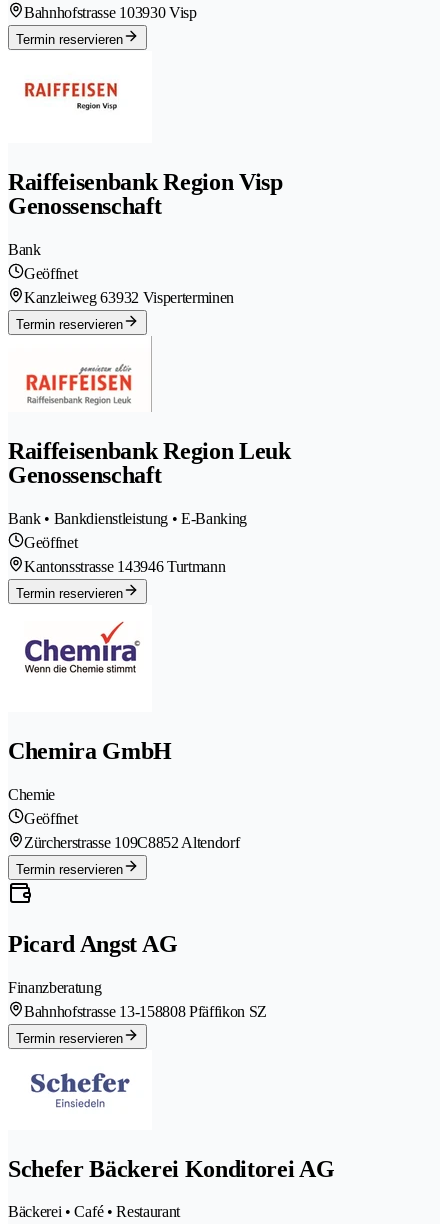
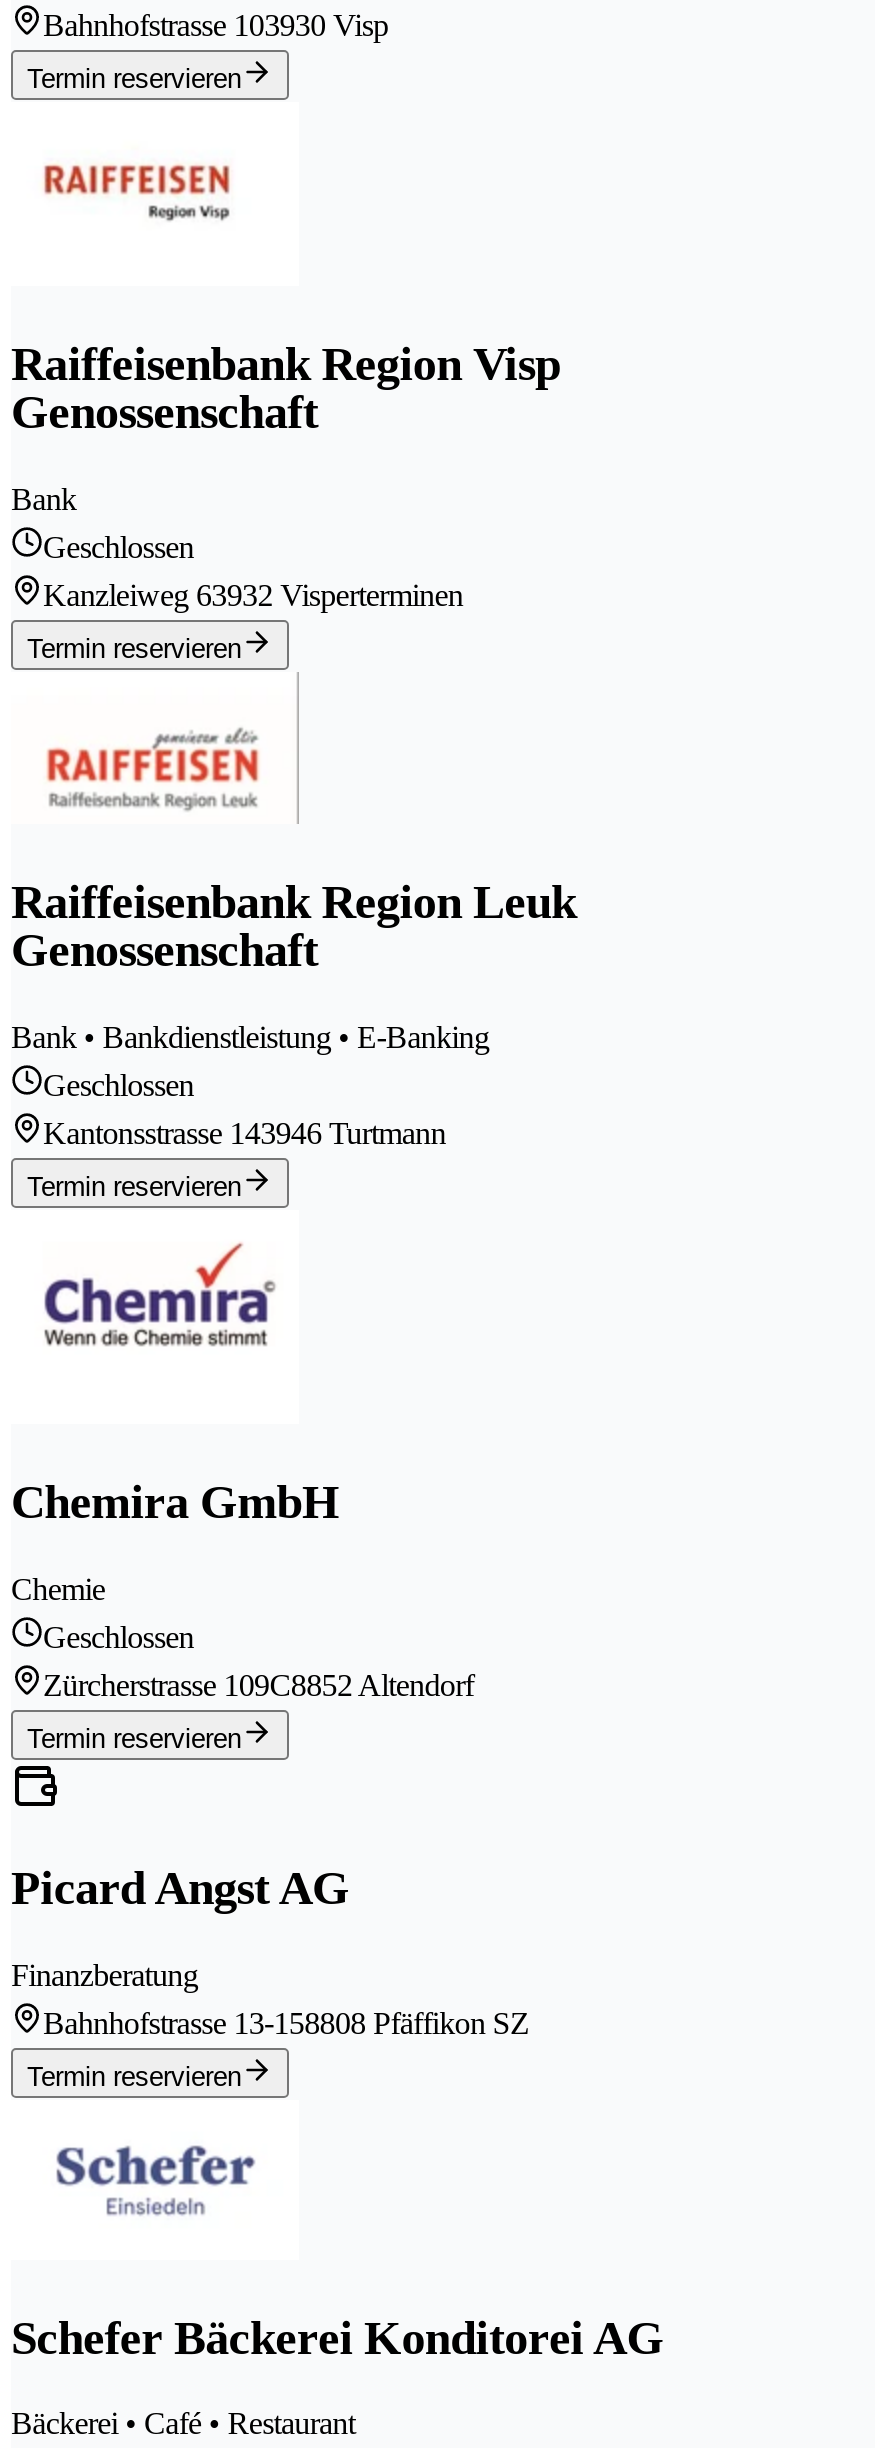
[24,265,77,282] Geöffnet -> [43,530,194,564] Geschlossen
[24,534,77,551] Geöffnet -> [43,1068,194,1102] Geschlossen
[24,810,77,827] Geöffnet -> [43,1620,194,1654] Geschlossen

